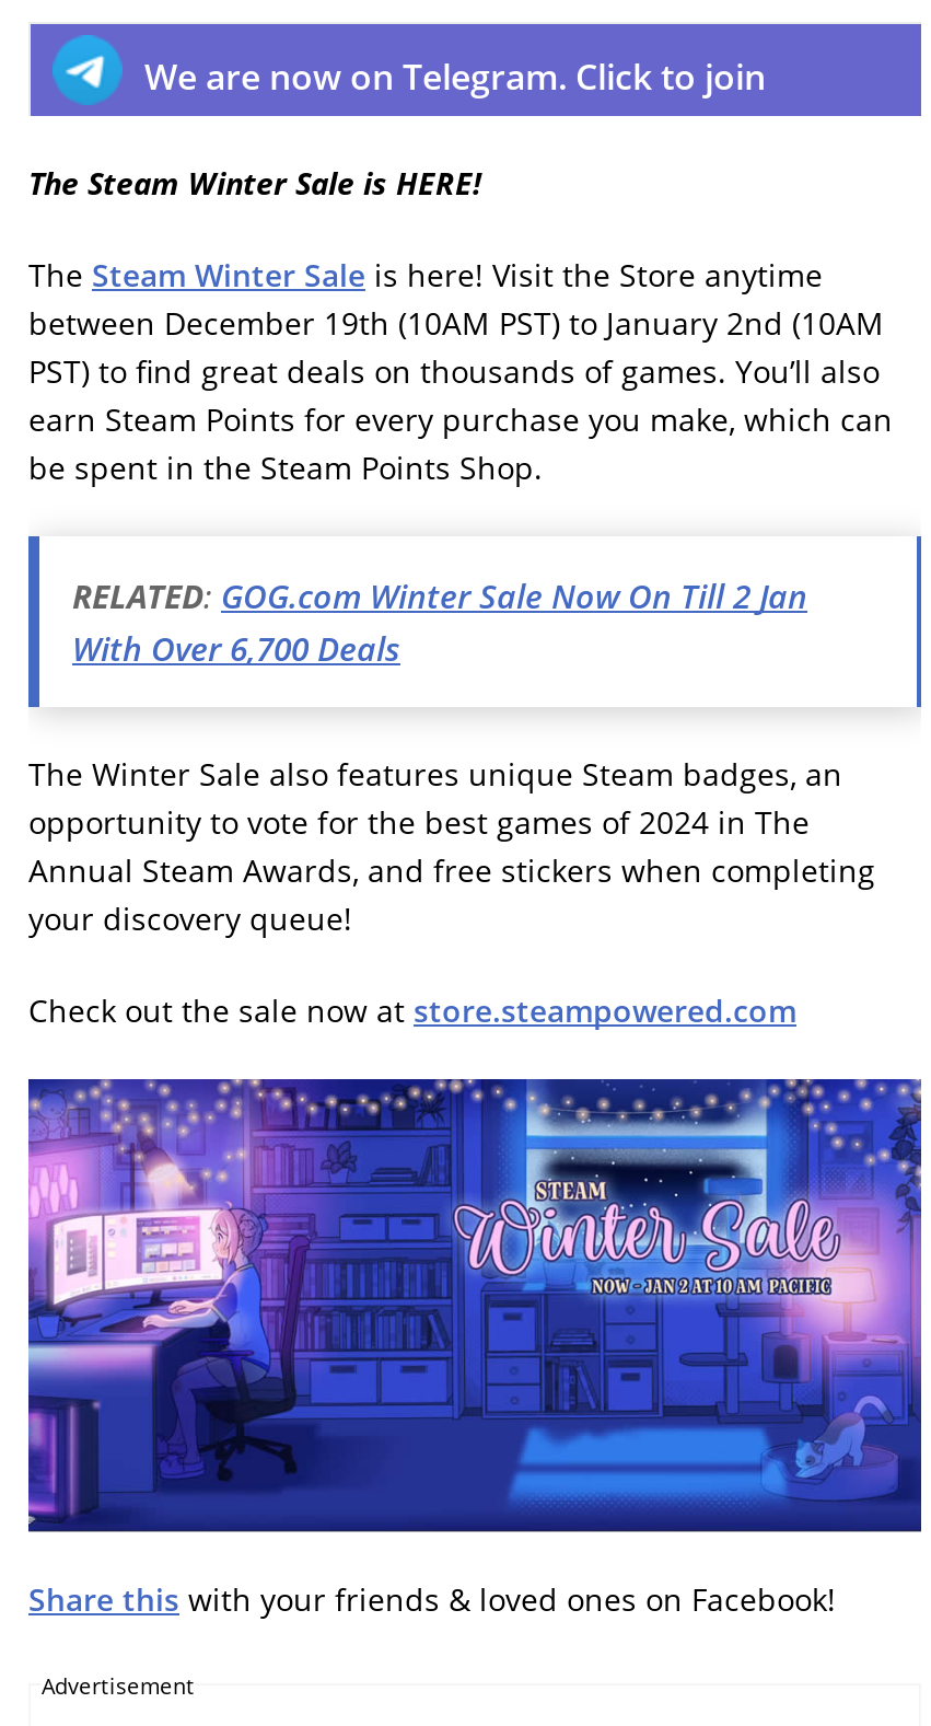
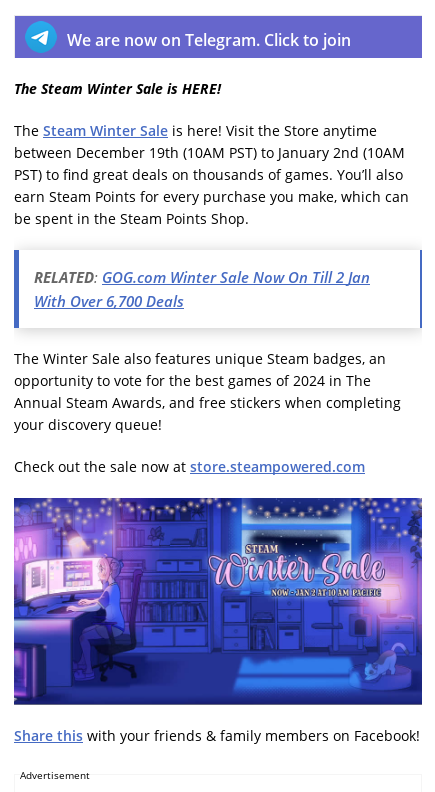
[28,1578,836,1619] Share this with your friends & loved ones on Facebook! -> [14,726,420,745] Share this with your friends & family members on Facebook!

